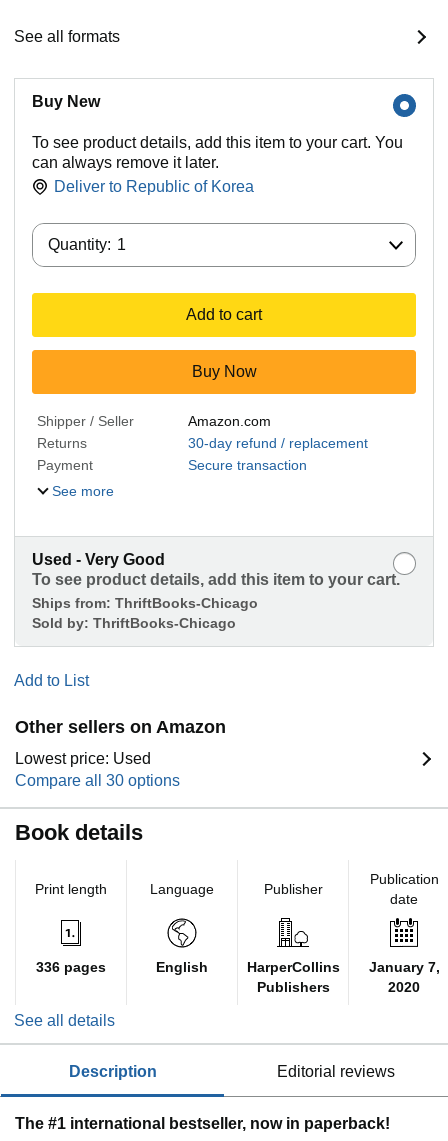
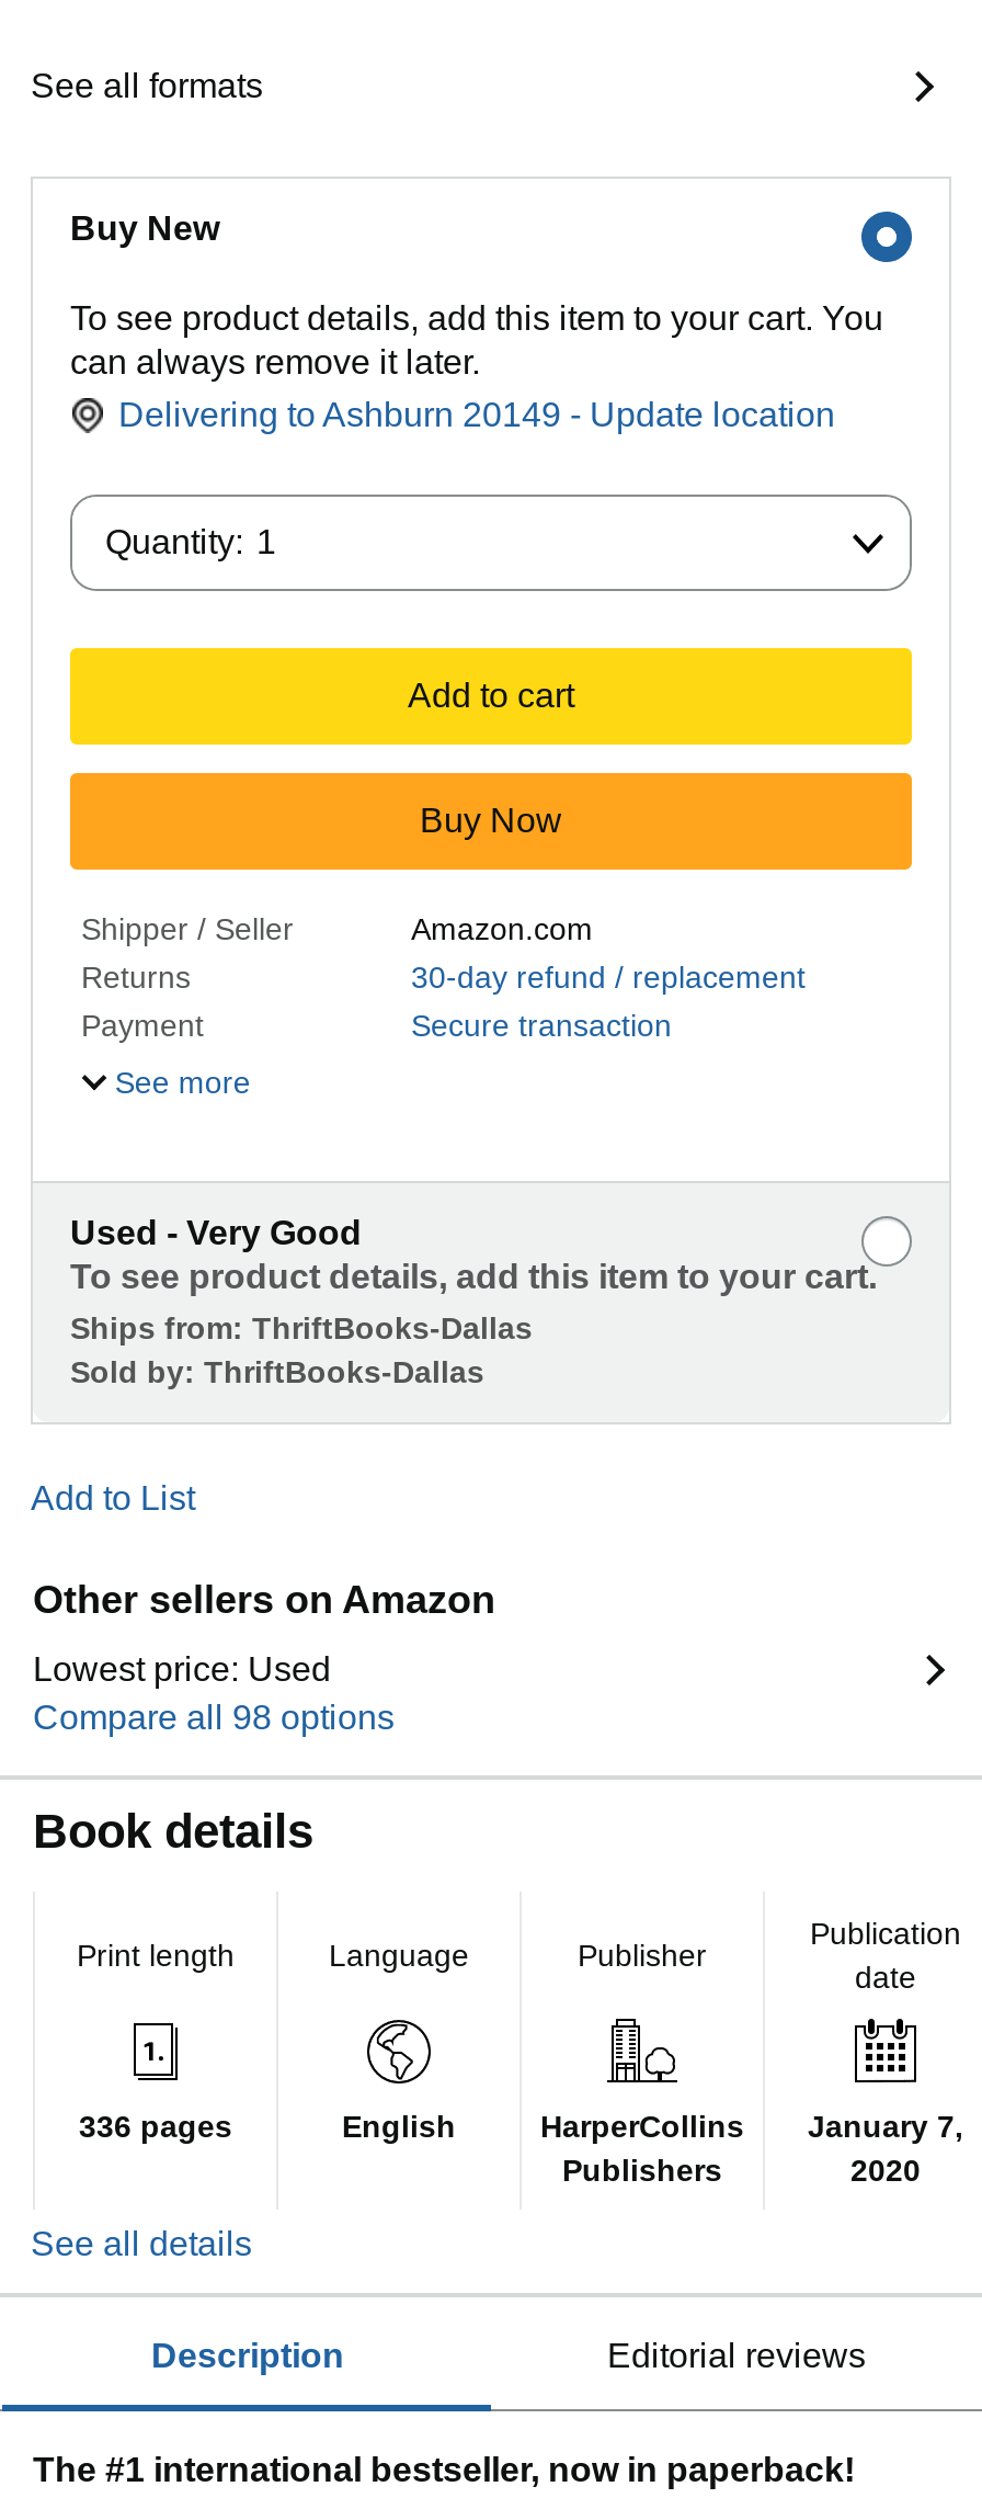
[54,178,254,195] Deliver to Republic of Korea -> [118,396,835,433] Delivering to Ashburn 20149 - Update location
[32,595,258,611] Ships from: ThriftBooks-Chicago -> [70,1311,533,1346] Ships from: ThriftBooks-Dallas
[32,615,236,631] Sold by: ThriftBooks-Chicago -> [70,1354,484,1390] Sold by: ThriftBooks-Dallas
[15,772,180,789] Compare all 30 options -> [33,1699,395,1736] Compare all 98 options

